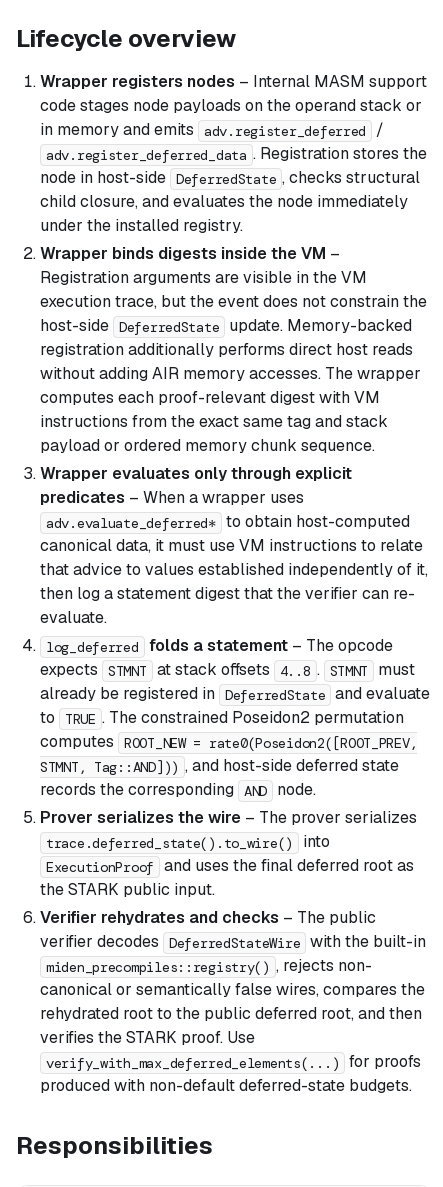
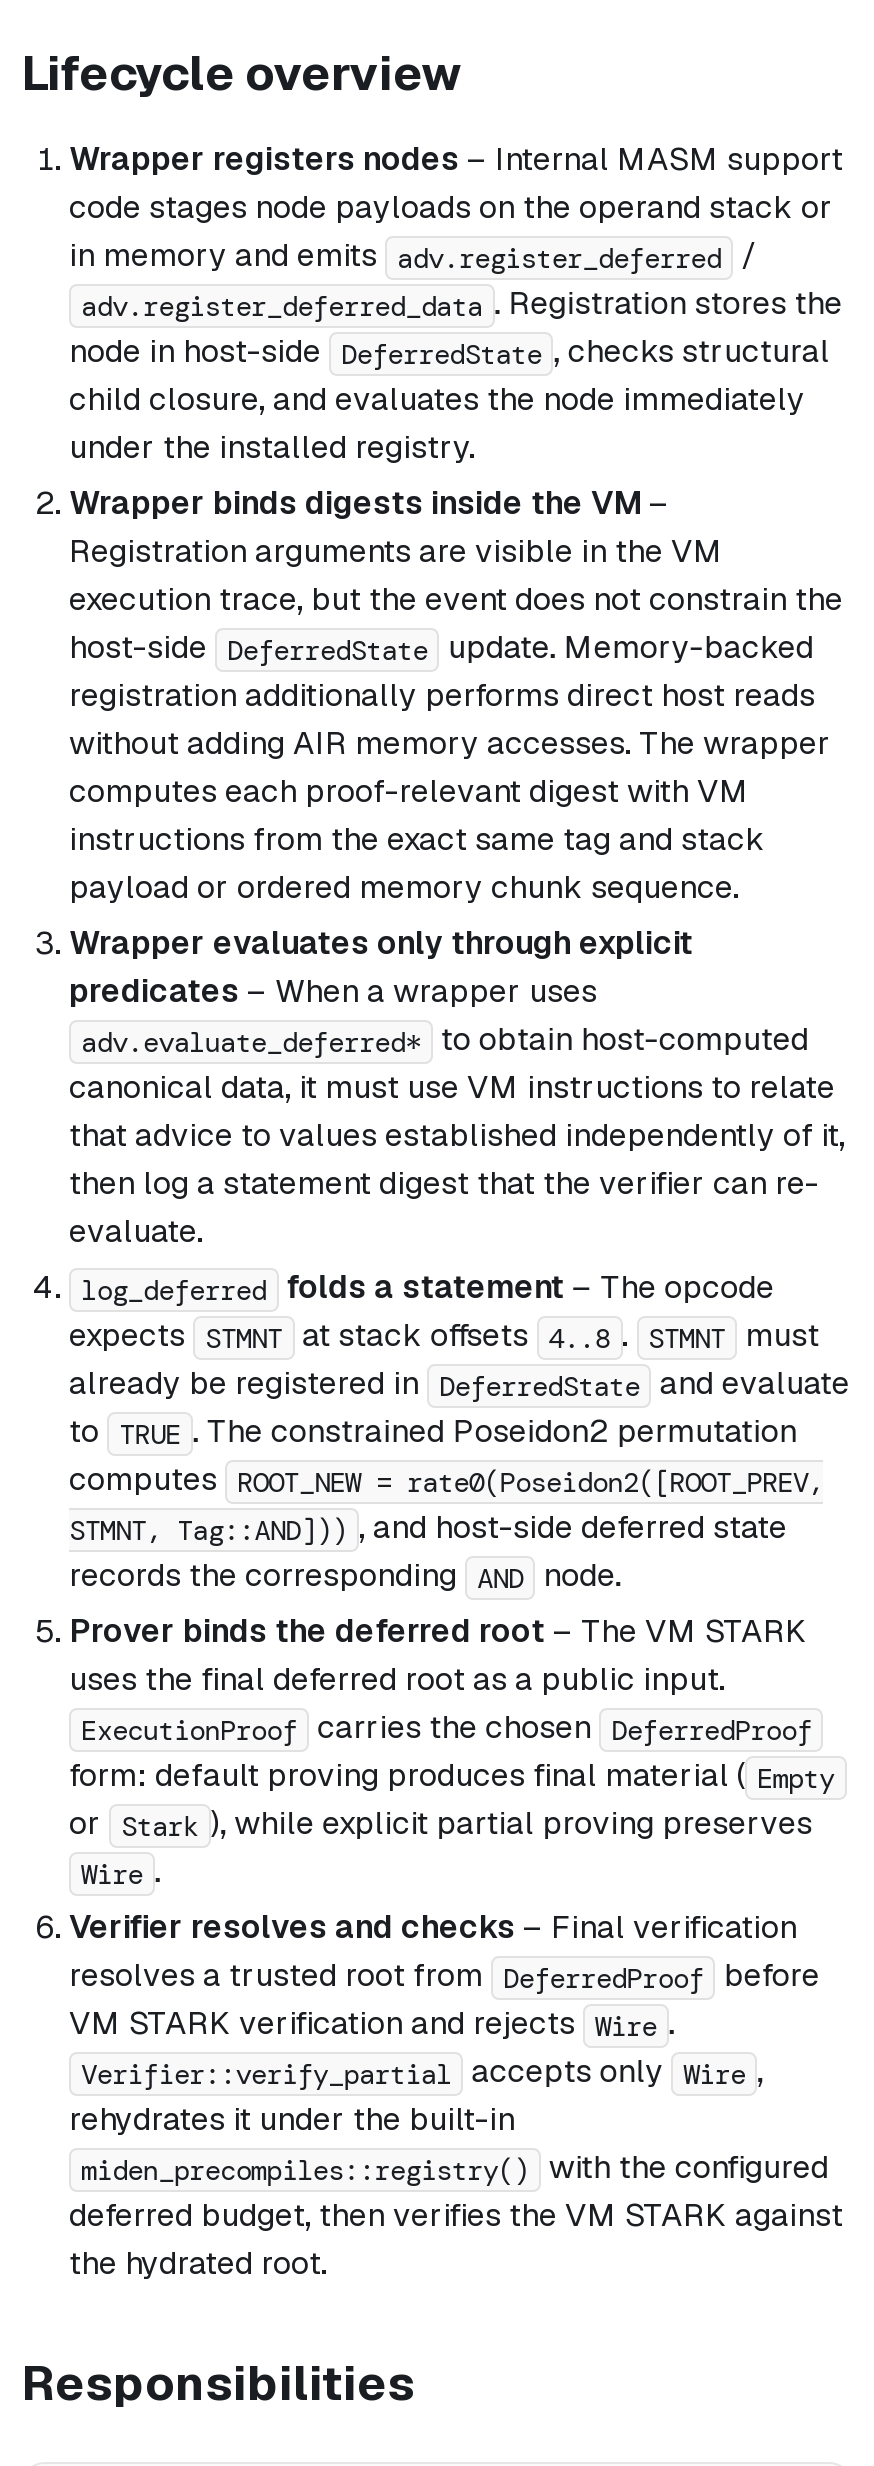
[40,807,426,1096] Prover serializes the wire – The prover serializes | trace.deferred_state().to_wire() into | ExecutionProof and uses the final deferred root as | the STARK public input. | Verifier rehydrates and checks – The public | verifier decodes DeferredStateWire with the built-in | miden_precompiles::registry() , rejects non- | canonical or semantically false wires, compares the | rehydrated root to the public deferred root, and then | verifies the STARK proof. Use | verify_with_max_deferred_elements(...) for proofs | produced with non-default deferred-state budgets. -> [69,1611,843,2285] Prover binds the deferred root – The VM STARK | uses the final deferred root as a public input. | ExecutionProof carries the chosen DeferredProof | form: default proving produces final material ( Empty | or Stark ), while explicit partial proving preserves | Wire . | Verifier resolves and checks – Final verification | resolves a trusted root from DeferredProof before | VM STARK verification and rejects Wire . | Verifier::verify_partial accepts only Wire , | rehydrates it under the built-in | miden_precompiles::registry() with the configured | deferred budget, then verifies the VM STARK against | the hydrated root.

